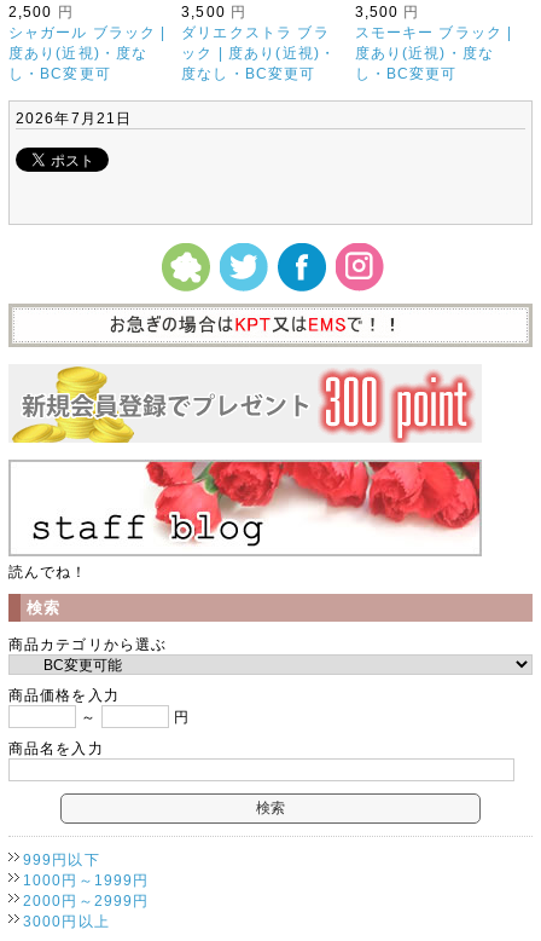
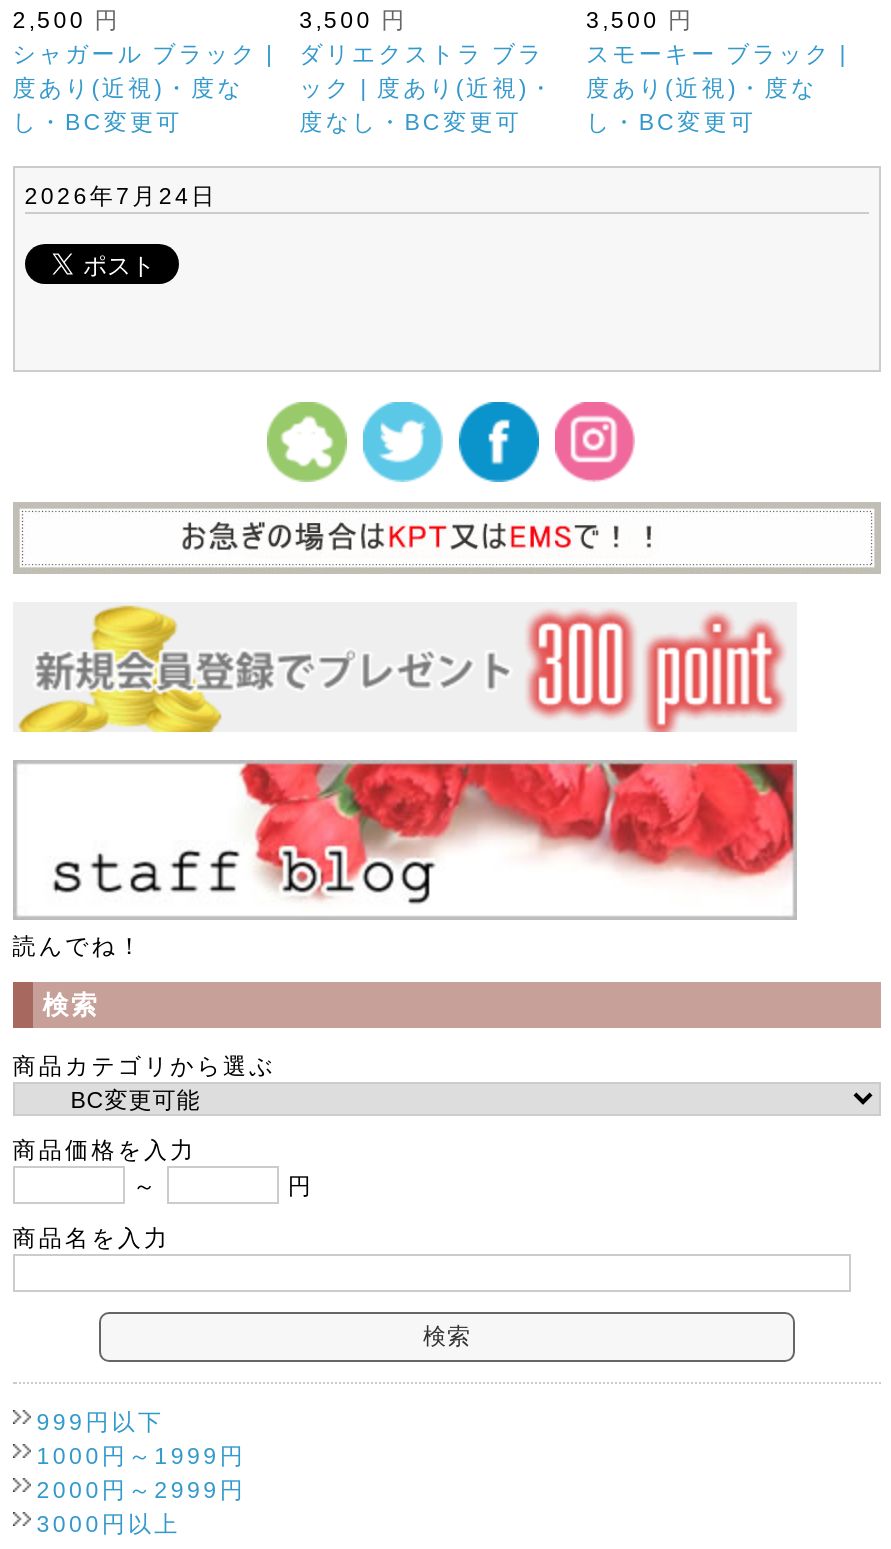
[15,110,132,125] 2026年7月21日 -> [24,181,218,207] 2026年7月24日

